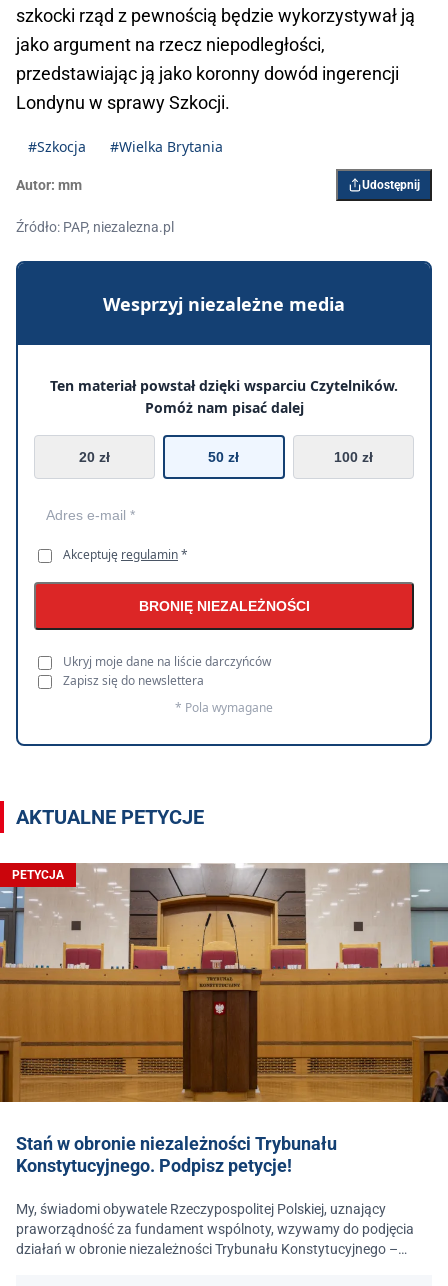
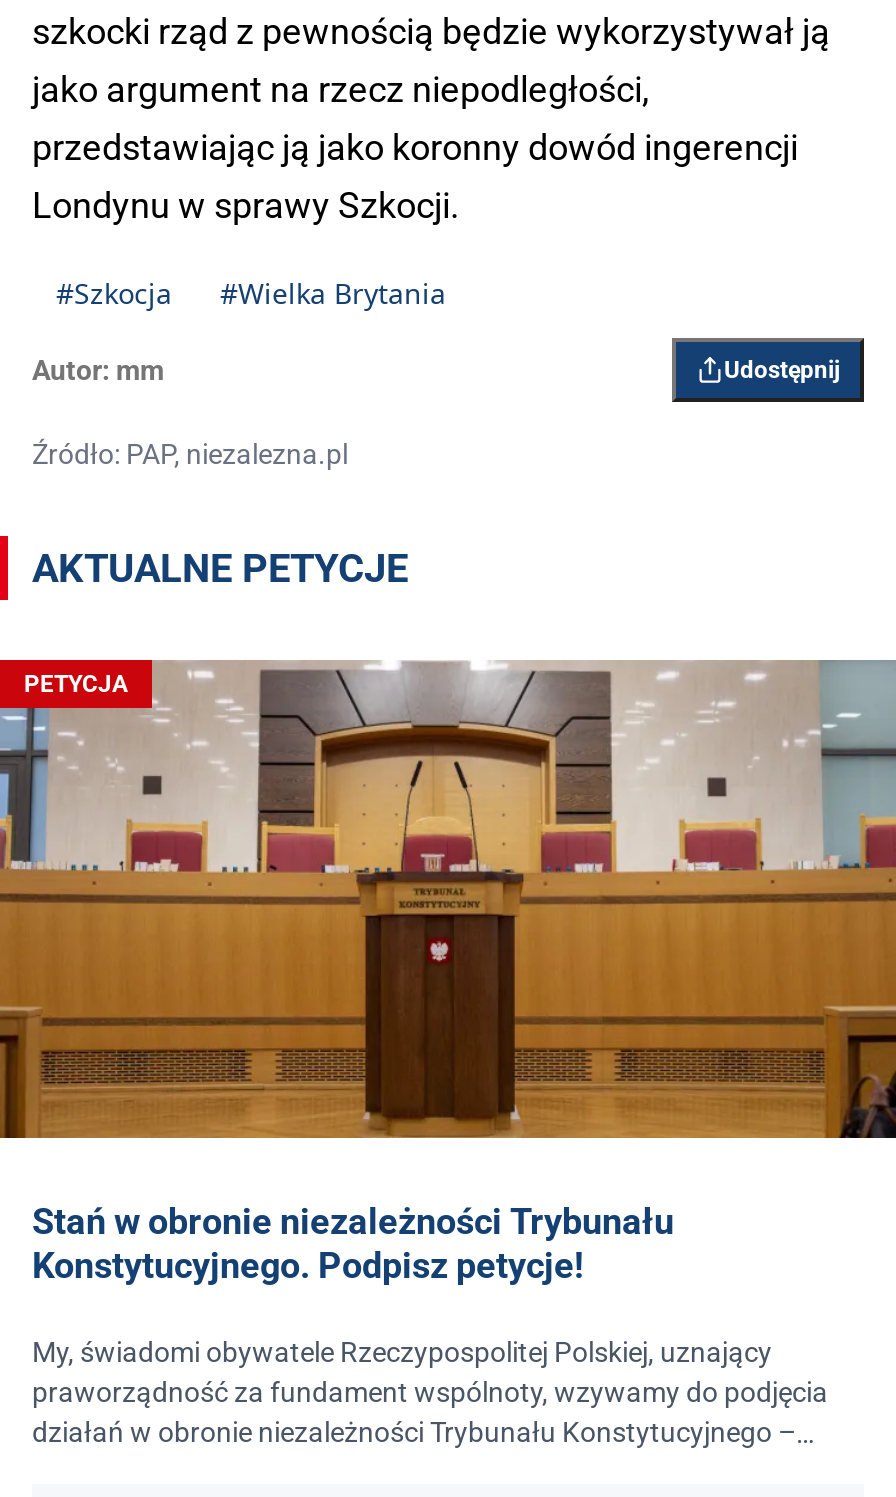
[15,260,433,747] [image] | Wesprzyj niezależne media | Ten materiał powstał dzięki wsparciu Czytelników. | Pomóż nam pisać dalej | 20 zł | 50 zł | 100 zł -> none
[63,546,309,716] Akceptuję regulamin * | BRONIĘ NIEZALEŻNOŚCI | Ukryj moje dane na liście darczyńców | Zapisz się do newslettera | * Pola wymagane -> none

